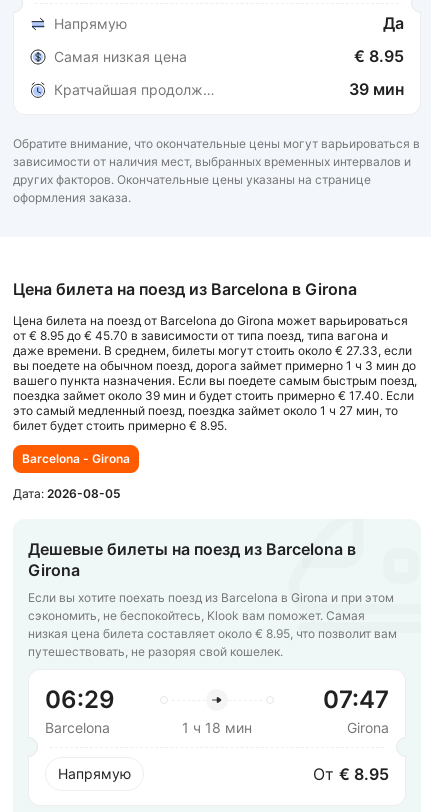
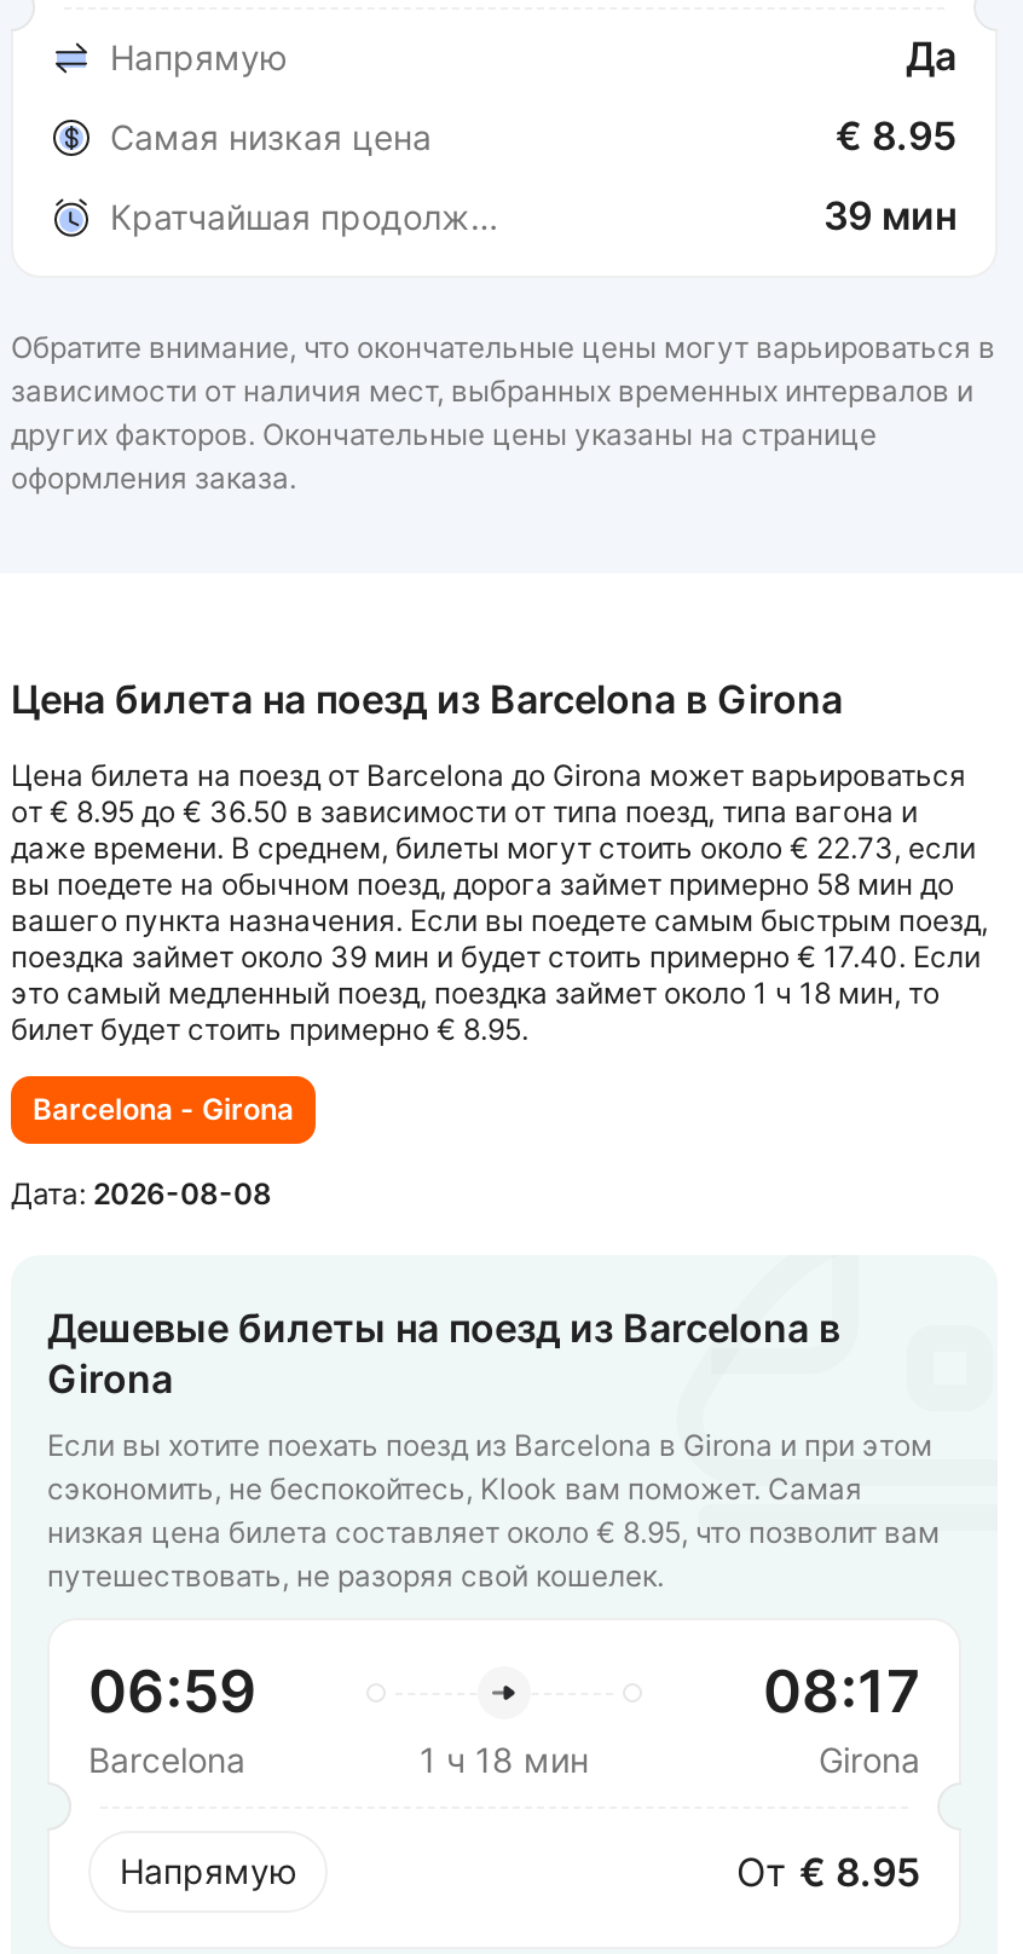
[13,328,416,373] от € 8.95 до € 45.70 в зависимости от типа поезд, типа вагона и | даже времени. В среднем, билеты могут стоить около € 27.33, если | вы поедете на обычном поезд, дорога займет примерно 1 ч 3 мин до -> [11,793,976,902] от € 8.95 до € 36.50 в зависимости от типа поезд, типа вагона и | даже времени. В среднем, билеты могут стоить около € 22.73, если | вы поедете на обычном поезд, дорога займет примерно 58 мин до
[13,403,398,418] это самый медленный поезд, поездка займет около 1 ч 27 мин, то -> [11,975,940,1011] это самый медленный поезд, поездка займет около 1 ч 18 мин, то
[13,486,121,501] Дата: 2026-08-05 -> [11,1175,272,1212] Дата: 2026-08-08
[45,685,115,714] 06:29 -> [88,1657,258,1727] 06:59
[323,685,389,714] 07:47 -> [763,1657,920,1727] 08:17

